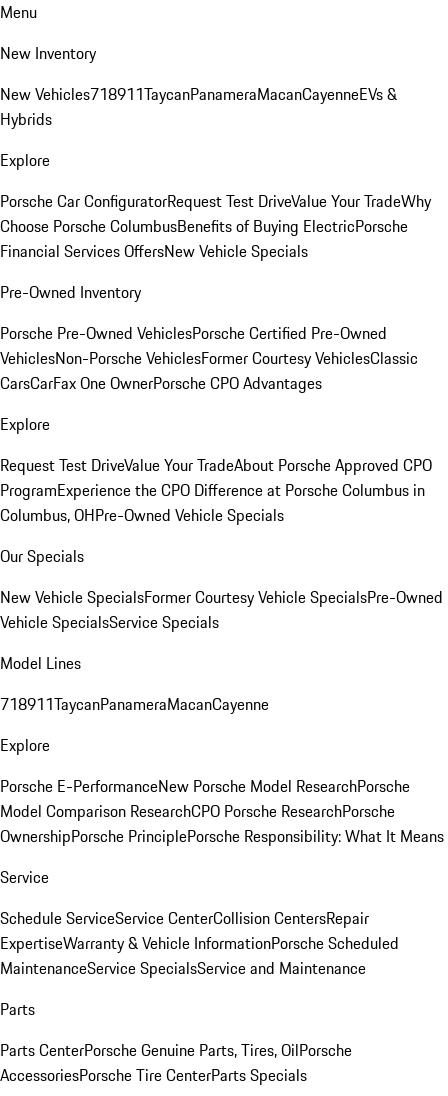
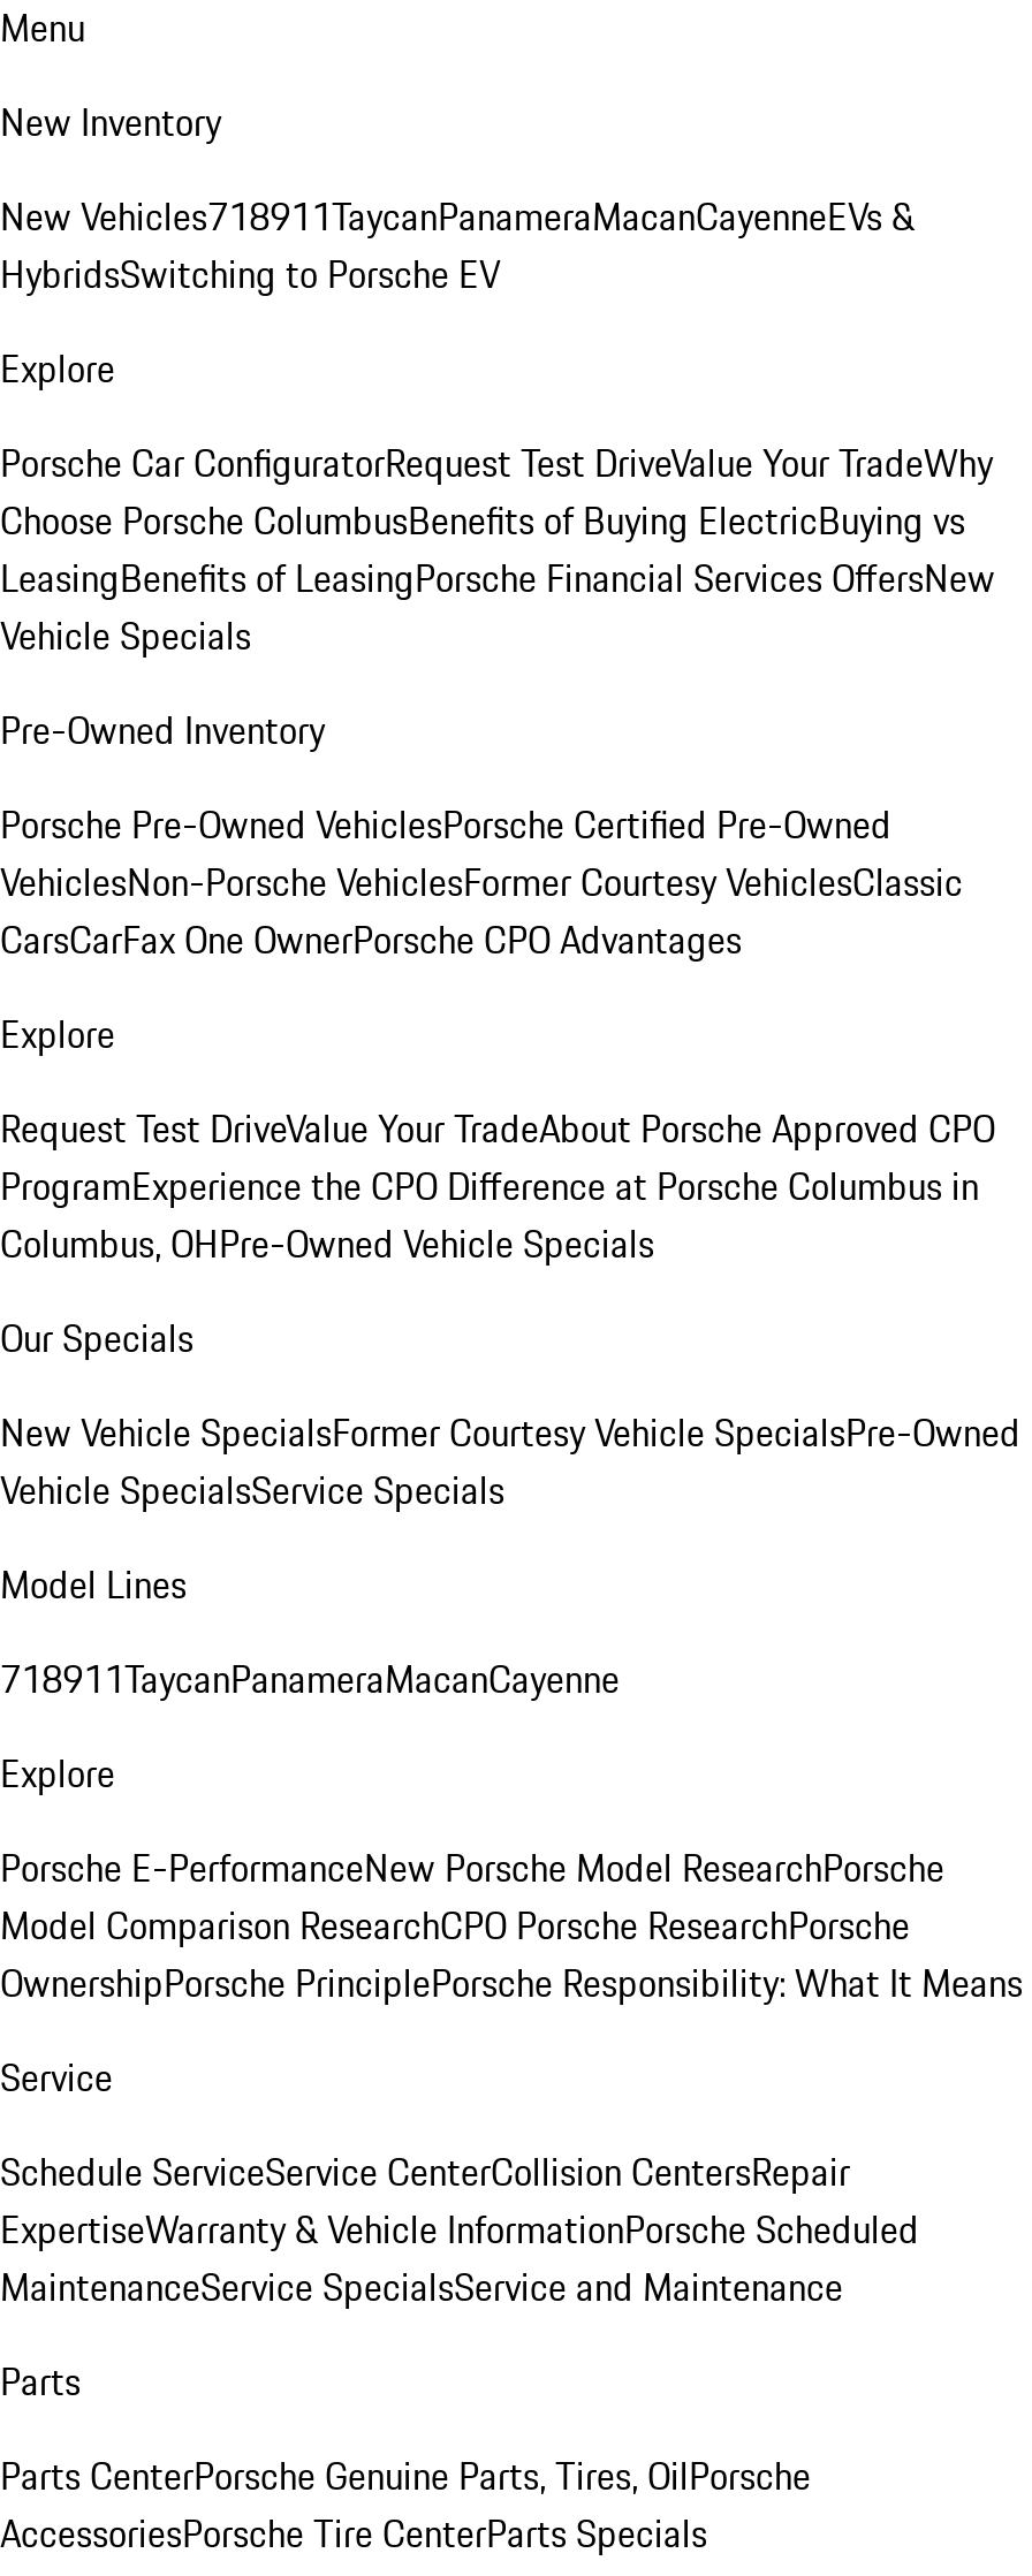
[0,107,52,131] Hybrids -> [0,246,500,302] HybridsSwitching to Porsche EV
[0,214,408,263] Choose Porsche ColumbusBenefits of Buying ElectricPorsche | Financial Services OffersNew Vehicle Specials -> [0,493,995,663] Choose Porsche ColumbusBenefits of Buying ElectricBuying vs | LeasingBenefits of LeasingPorsche Financial Services OffersNew | Vehicle Specials

